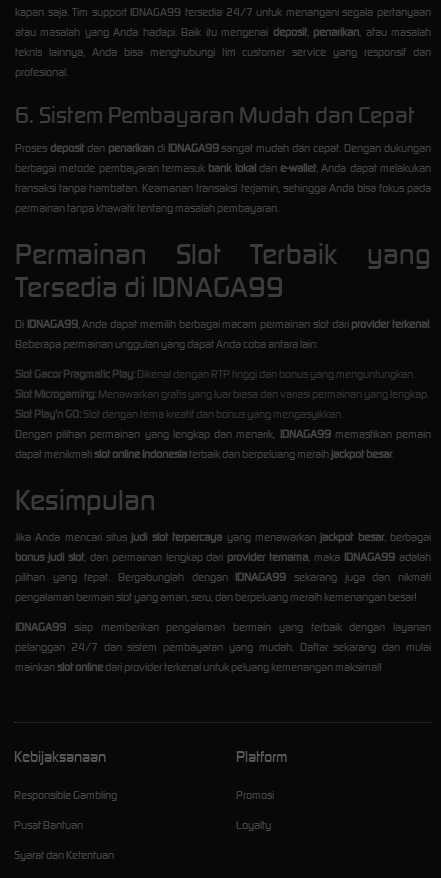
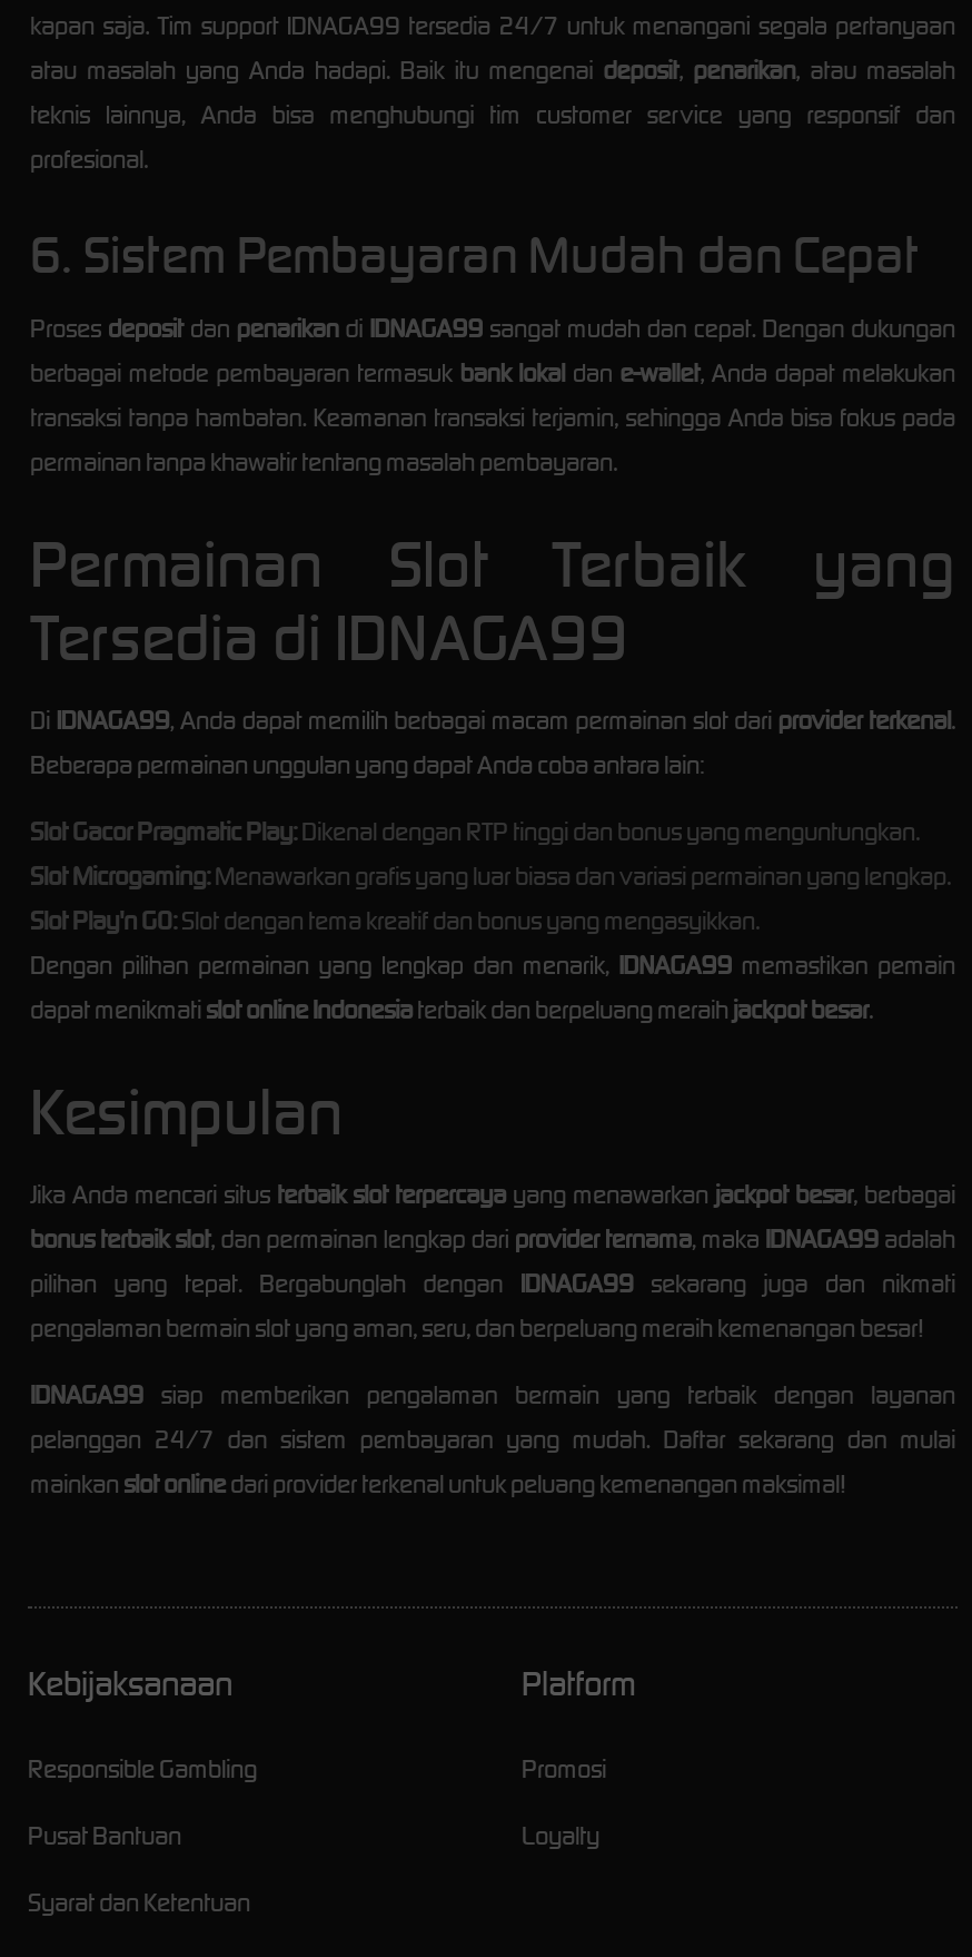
[15,530,431,544] Jika Anda mencari situs judi slot terpercaya yang menawarkan jackpot besar, berbagai -> [30,1179,955,1210] Jika Anda mencari situs terbaik slot terpercaya yang menawarkan jackpot besar, berbagai
[15,550,431,564] bonus judi slot, dan permainan lengkap dari provider ternama, maka IDNAGA99 adalah -> [30,1224,955,1255] bonus terbaik slot, dan permainan lengkap dari provider ternama, maka IDNAGA99 adalah

